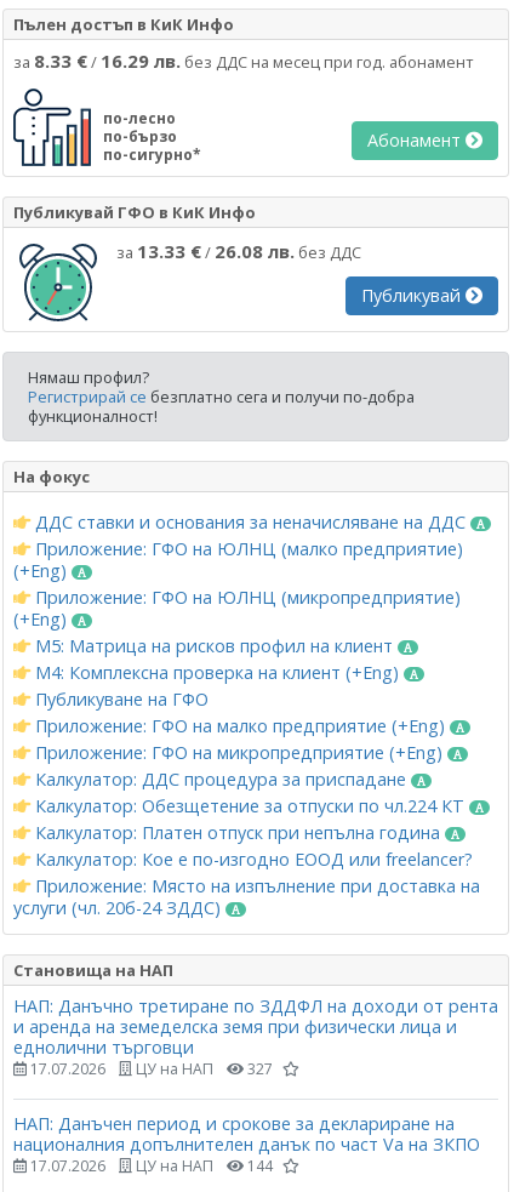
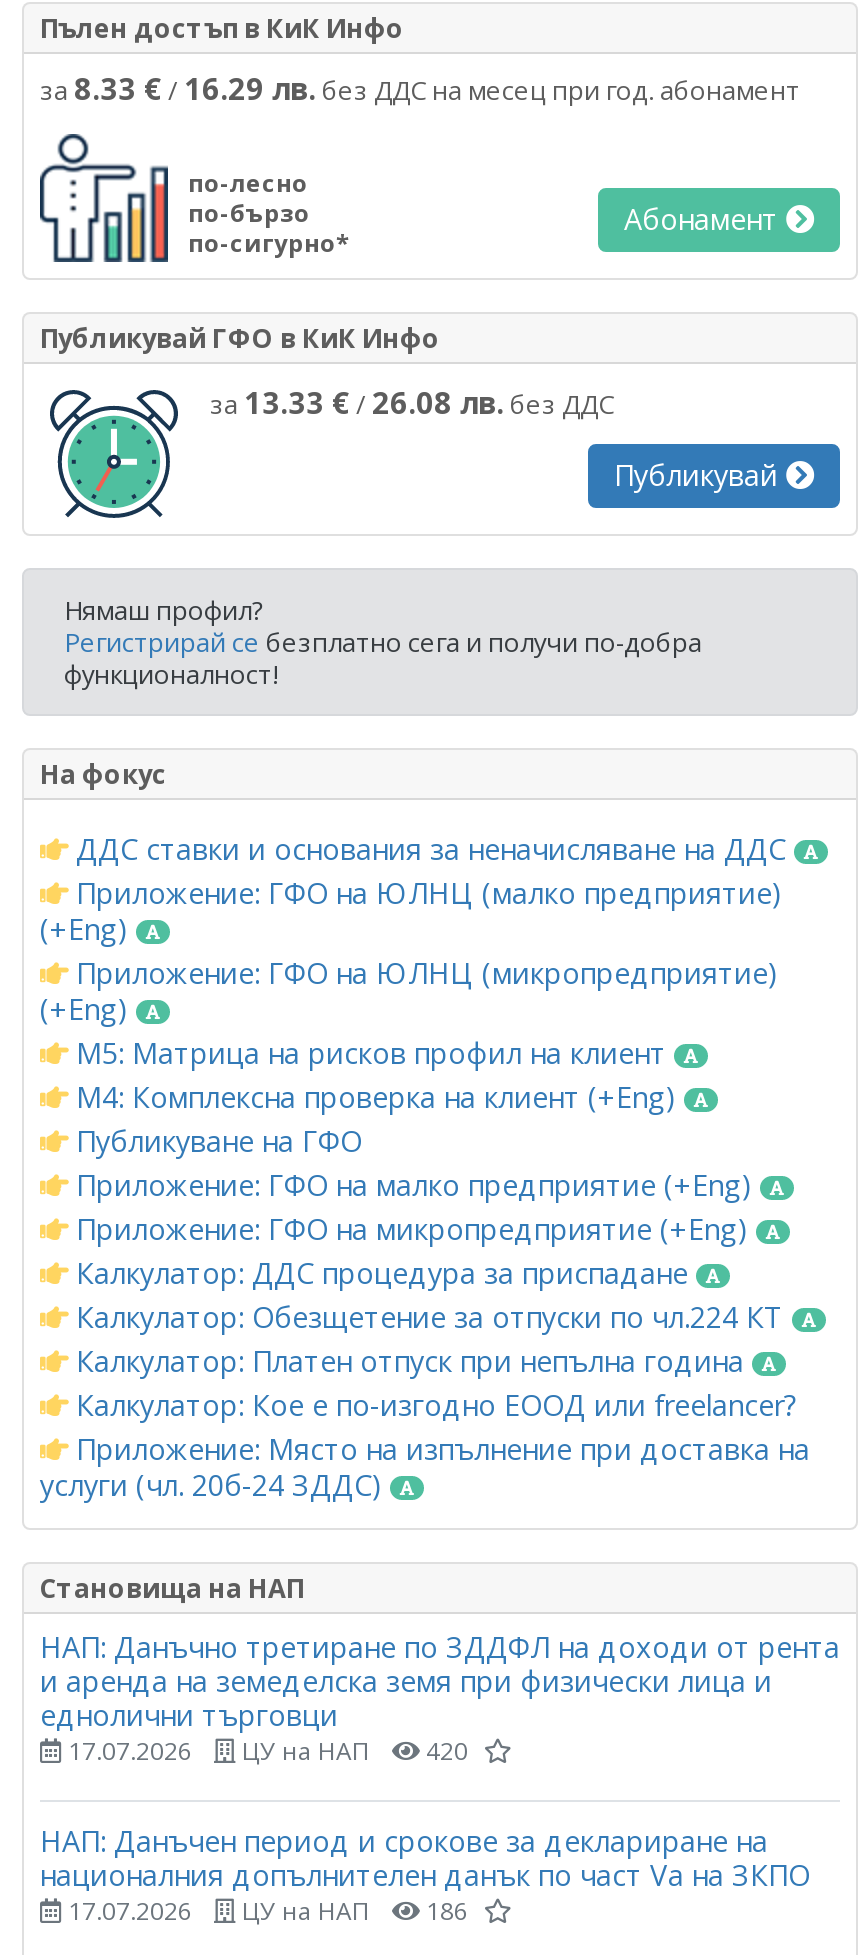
[27,1058,273,1079] 17.07.2026 ЦУ на НАП 327 -> [62,1734,468,1768] 17.07.2026 ЦУ на НАП 420
[244,1156,273,1176] 144 -> [420,1894,468,1928] 186

